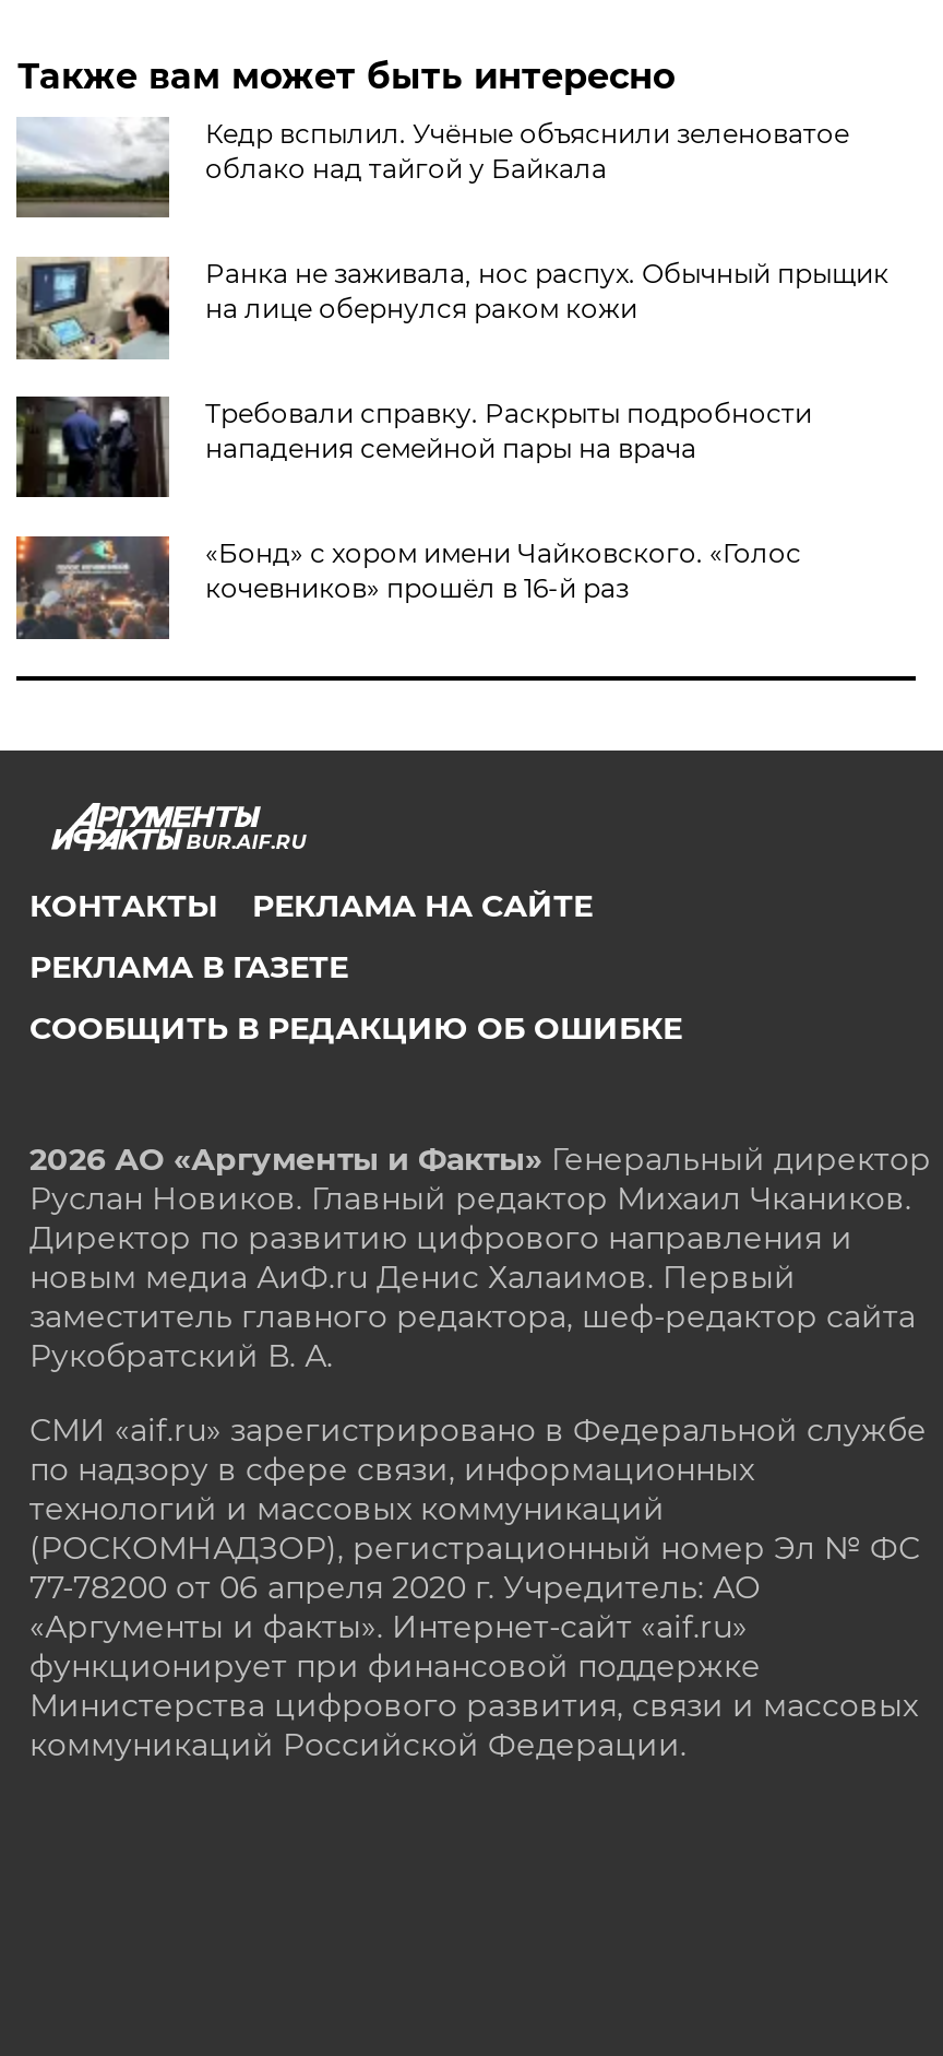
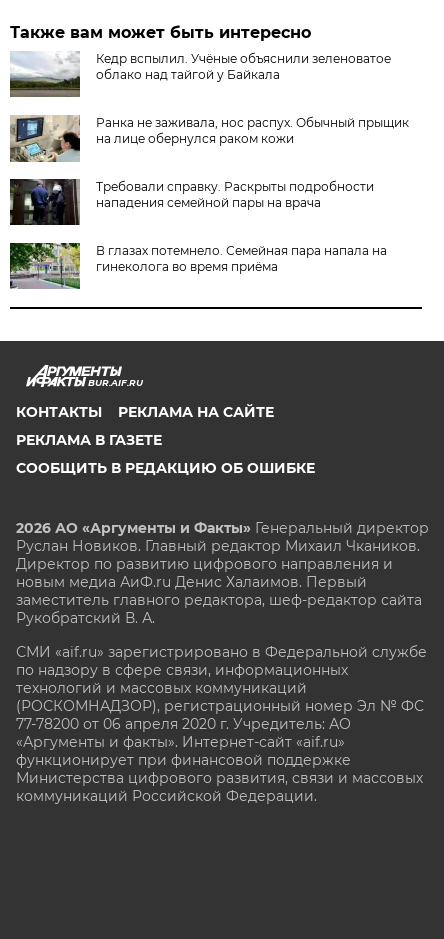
[14,534,801,641] [image] | «Бонд» с хором имени Чайковского. «Голос | кочевников» прошёл в 16-й раз -> [9,242,387,290] [image] | В глазах потемнело. Семейная пара напала на | гинеколога во время приёма

